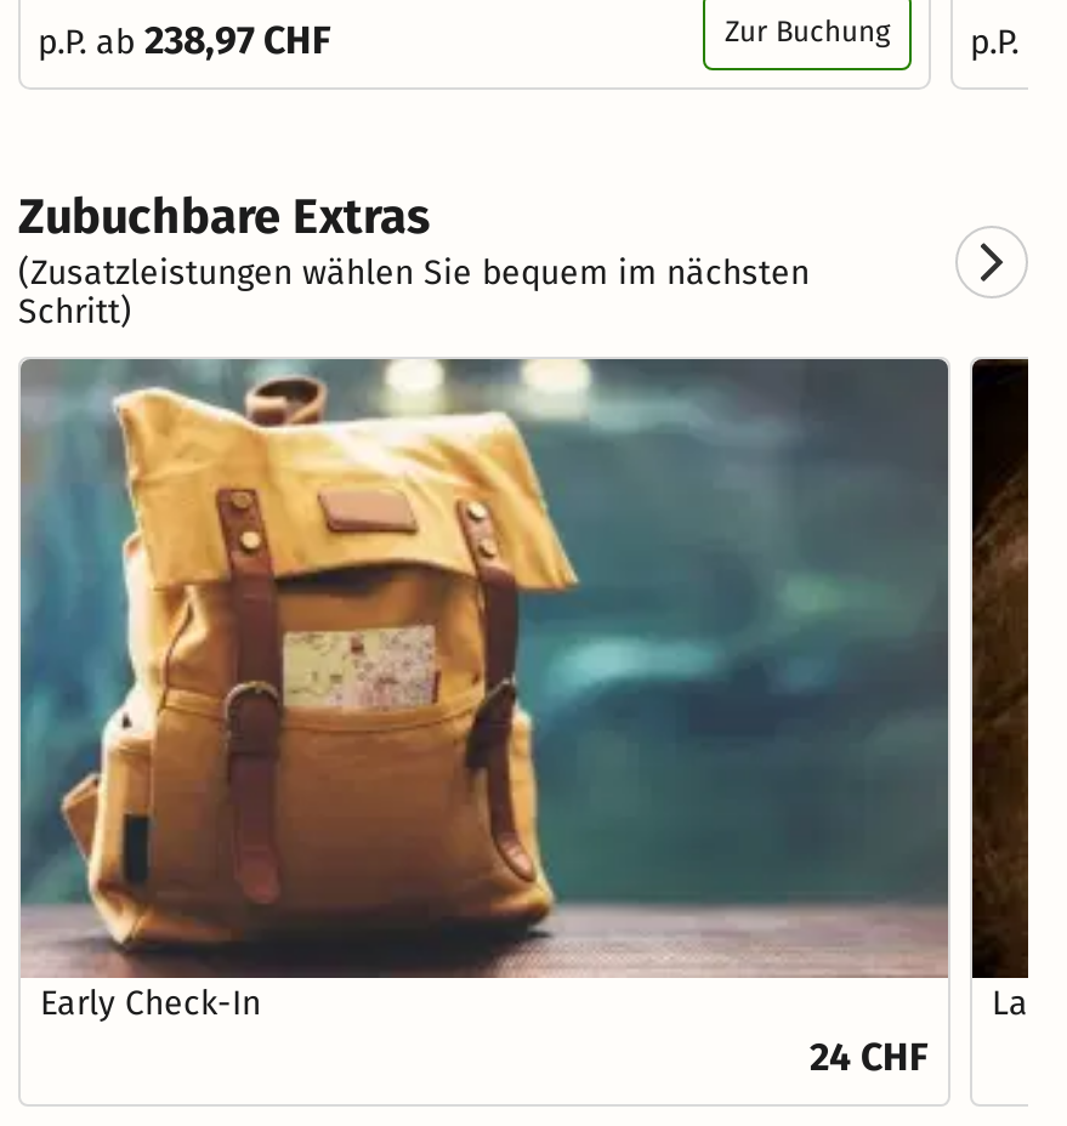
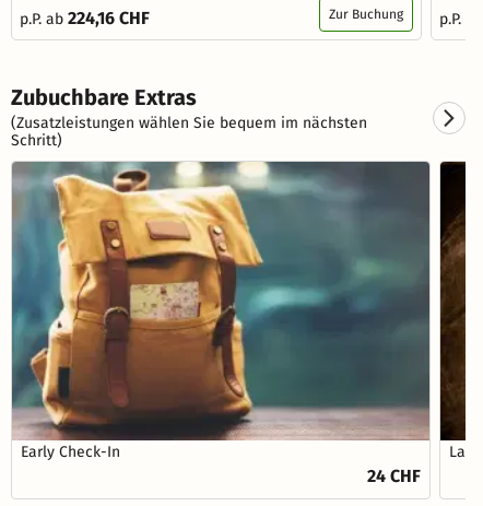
[38,17,331,63] p.P. ab 238,97 CHF -> [20,8,150,28] p.P. ab 224,16 CHF

